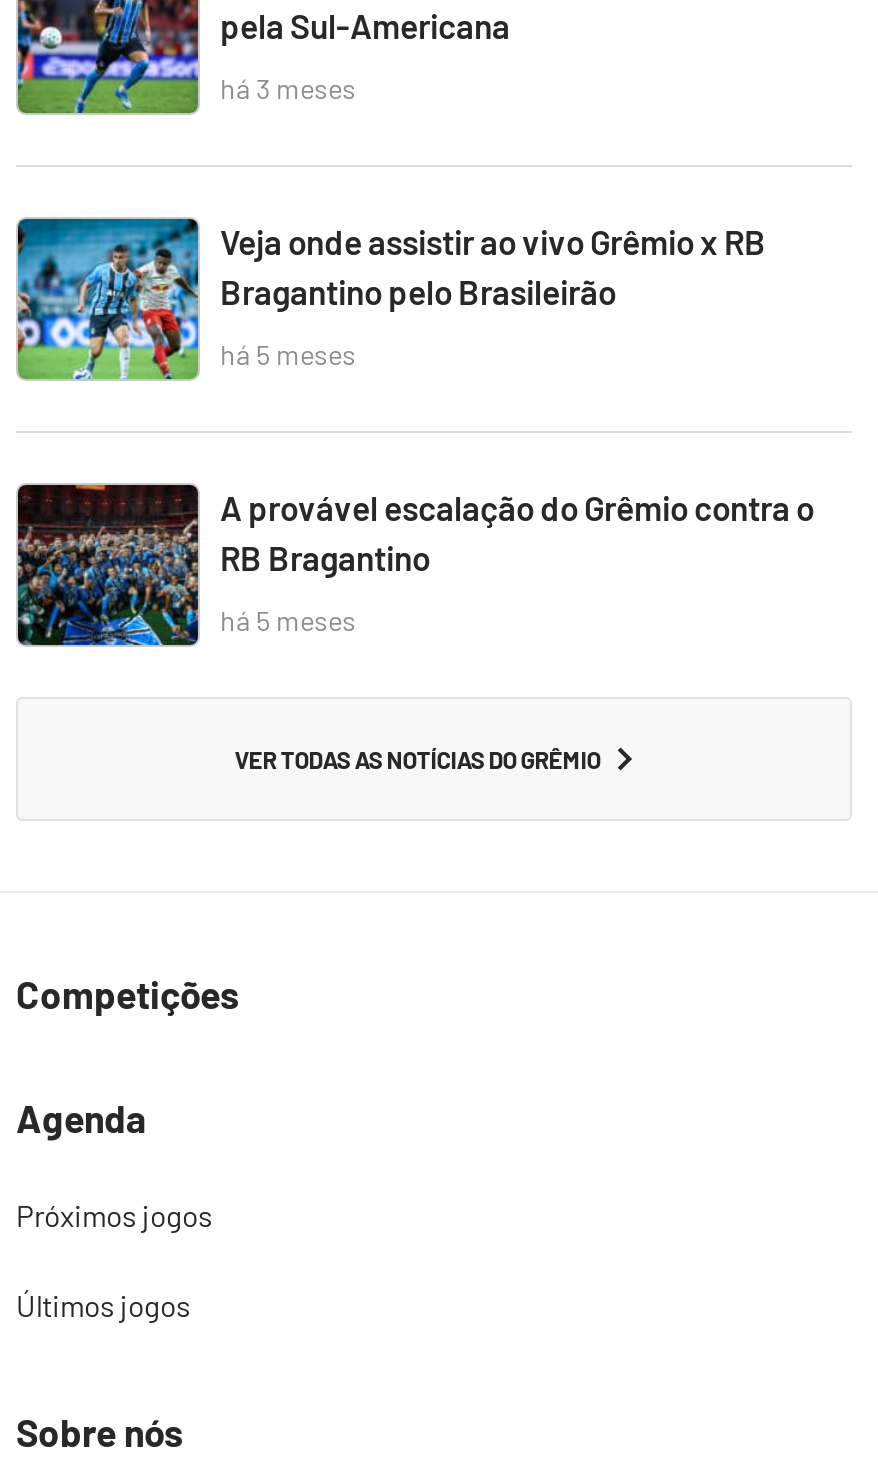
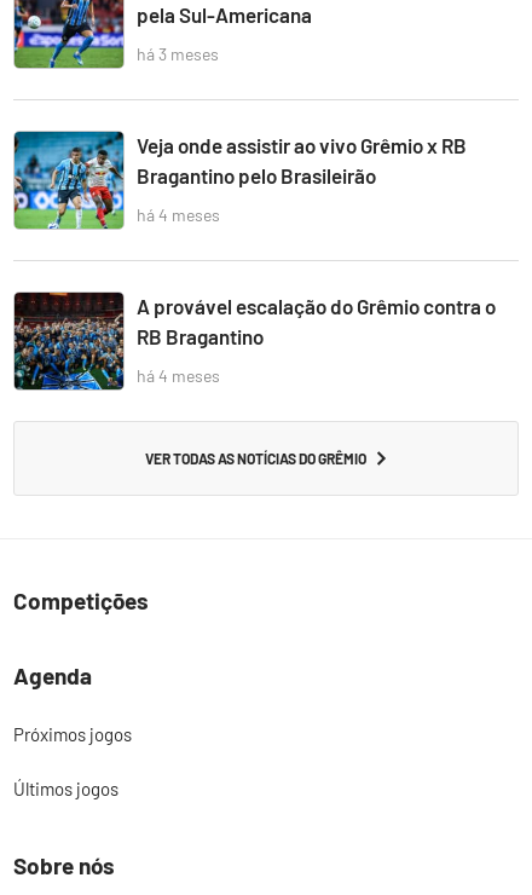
[220,338,356,372] há 5 meses -> [137,204,220,225] há 4 meses
[220,604,356,638] há 5 meses -> [137,365,220,386] há 4 meses

